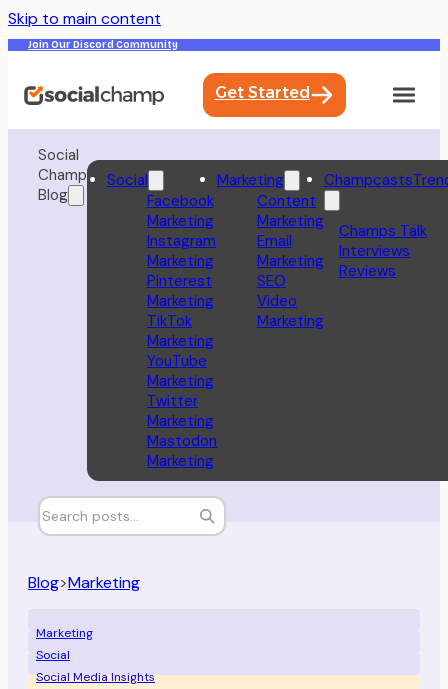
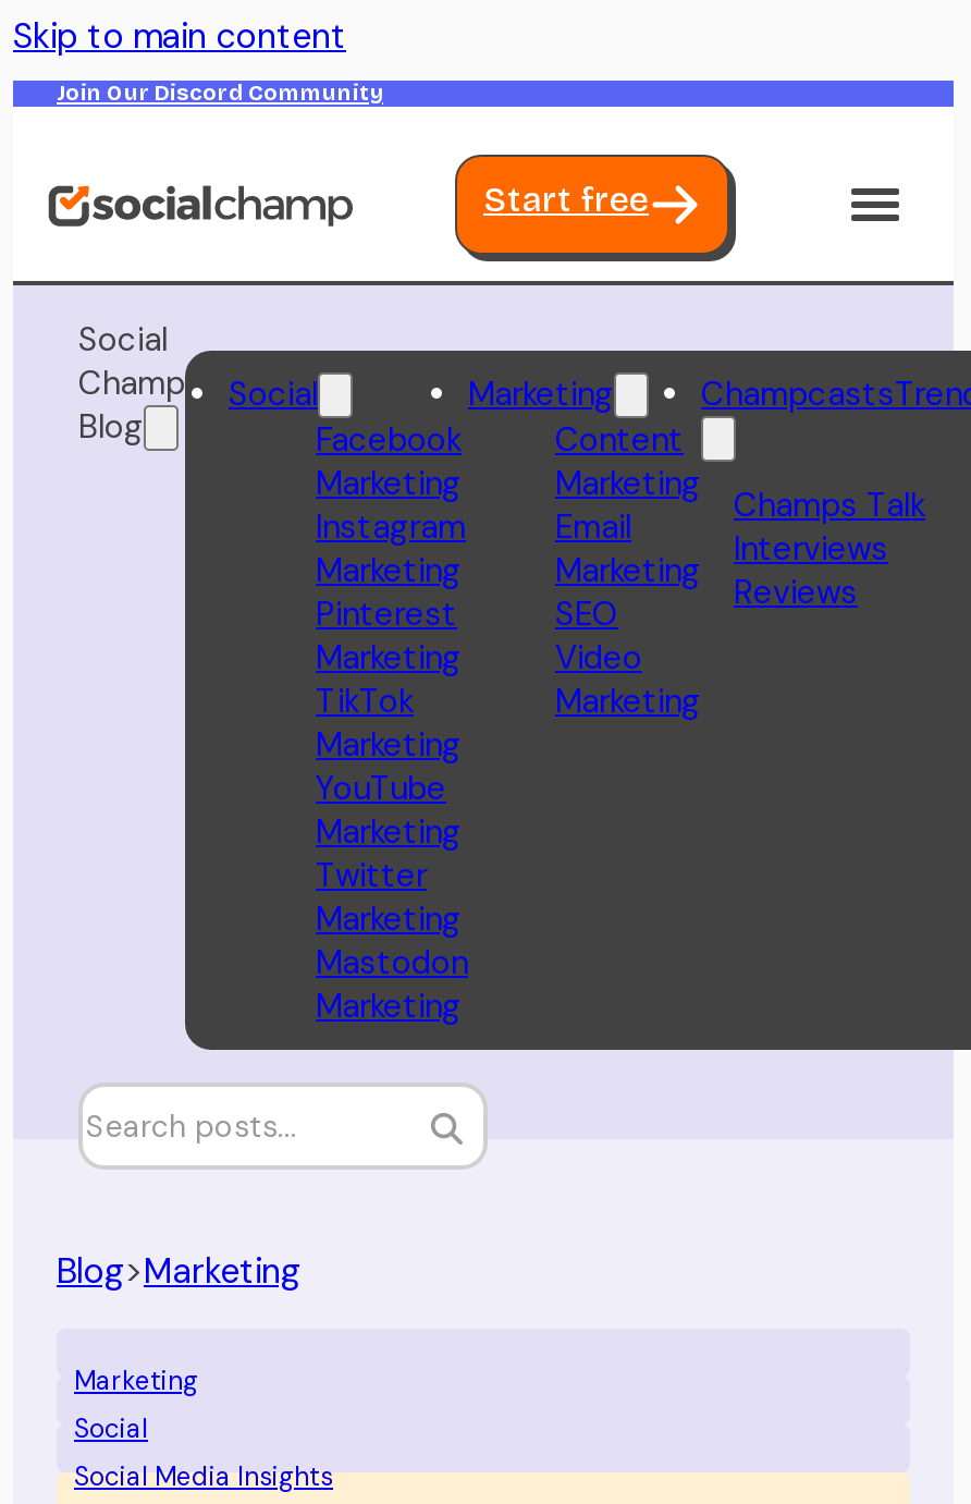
[214,83,309,102] Get Started -> [483,179,649,220] Start free

